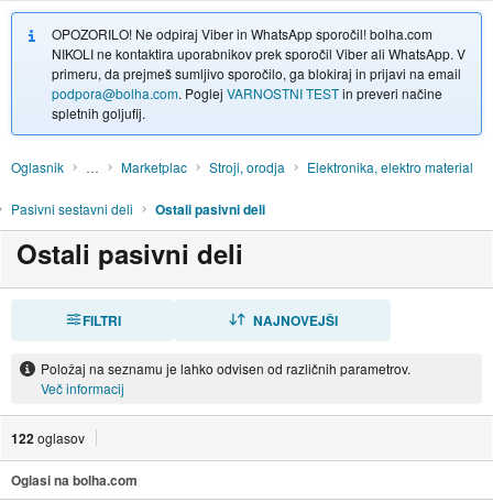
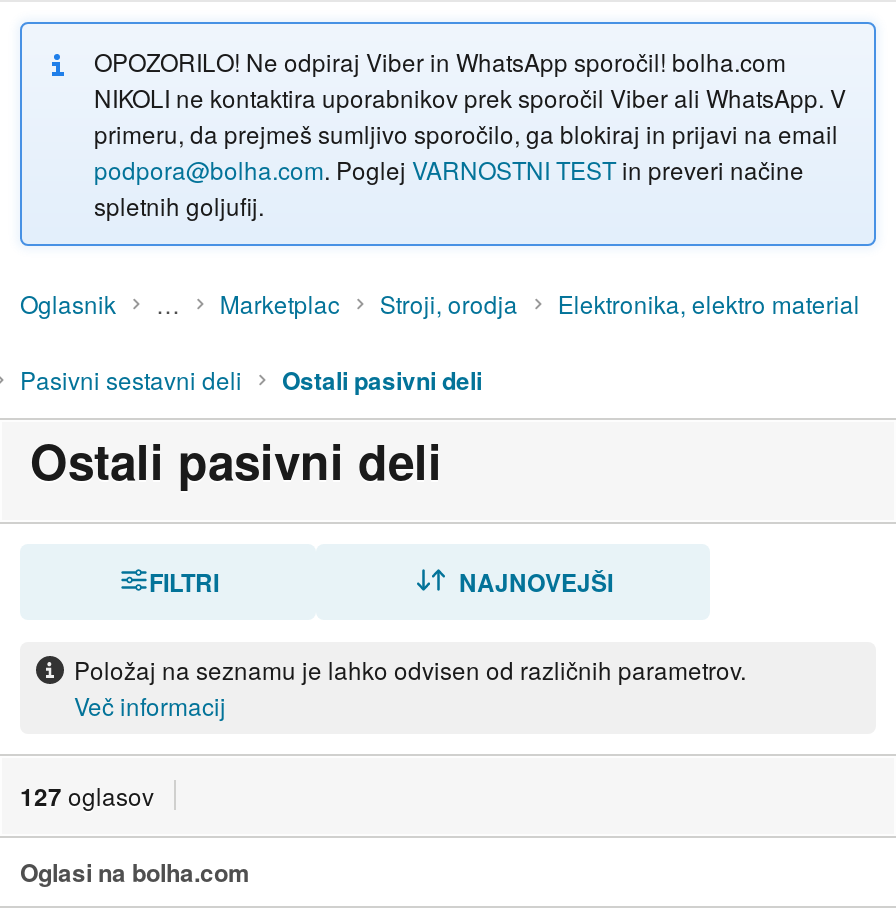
[11,428,85,448] 122 oglasov -> [20,777,154,813] 127 oglasov

